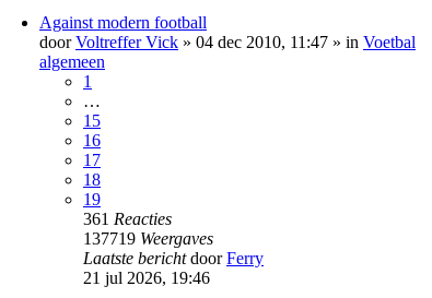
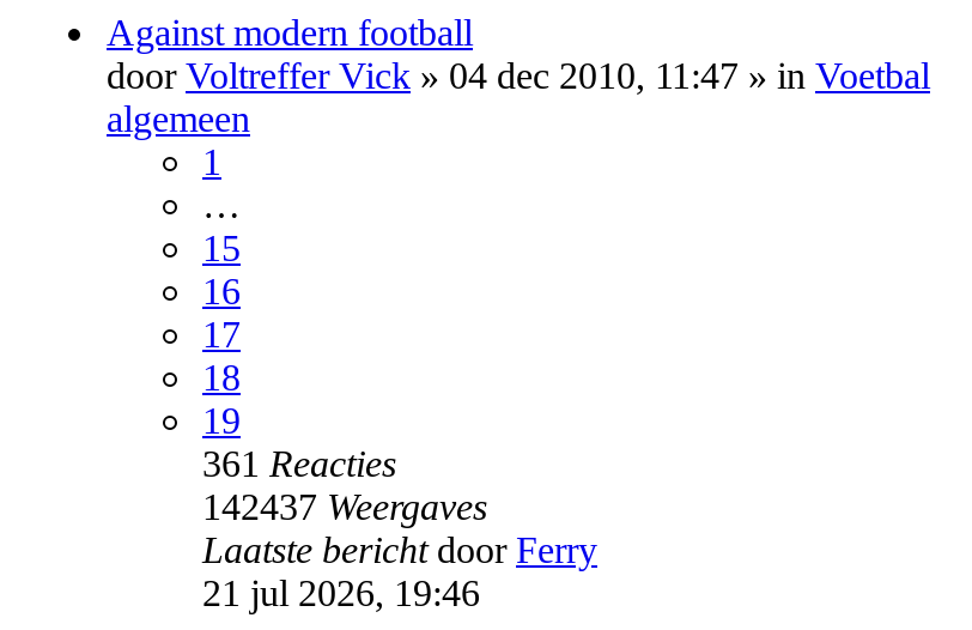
[83,229,213,248] 137719 Weergaves -> [202,486,487,527] 142437 Weergaves

